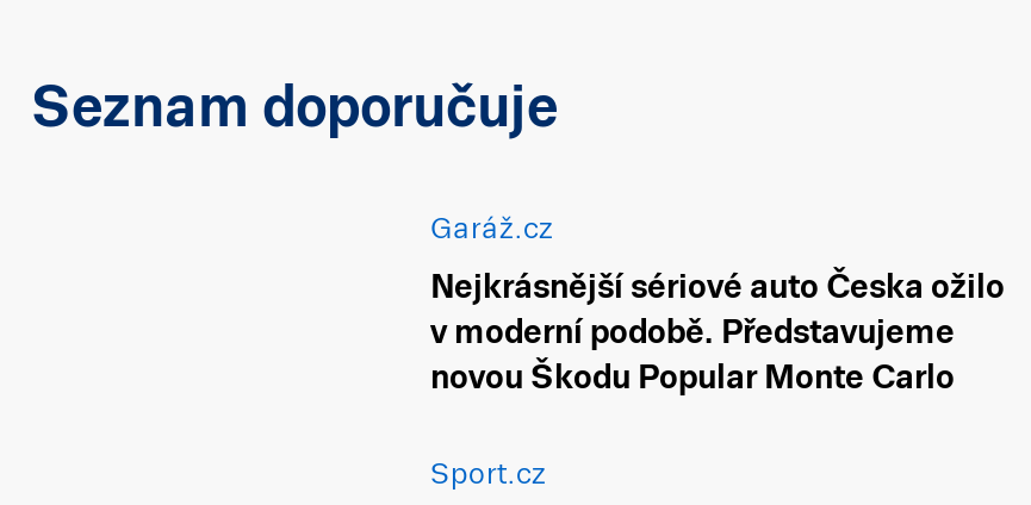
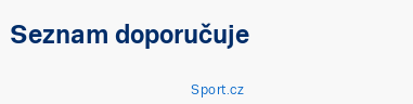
[430,212,1005,395] Garáž.cz | Nejkrásnější sériové auto Česka ožilo | v moderní podobě. Představujeme | novou Škodu Popular Monte Carlo -> none

